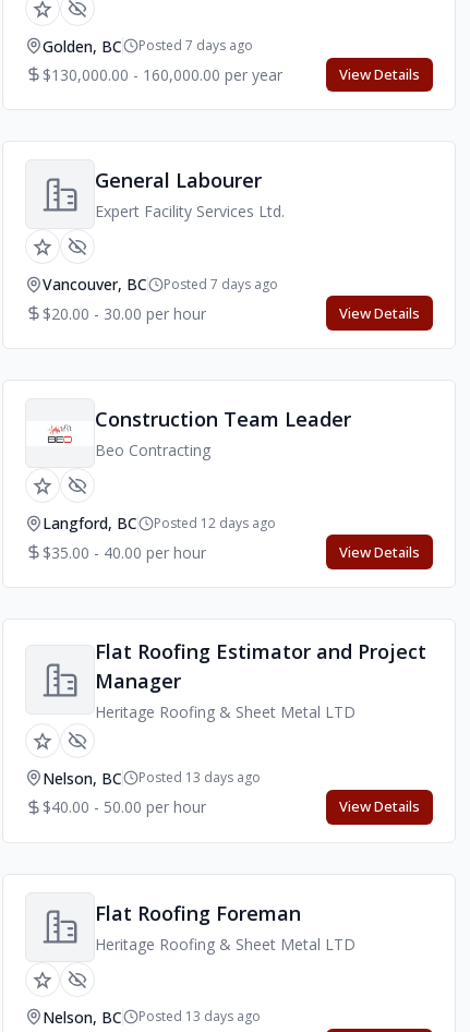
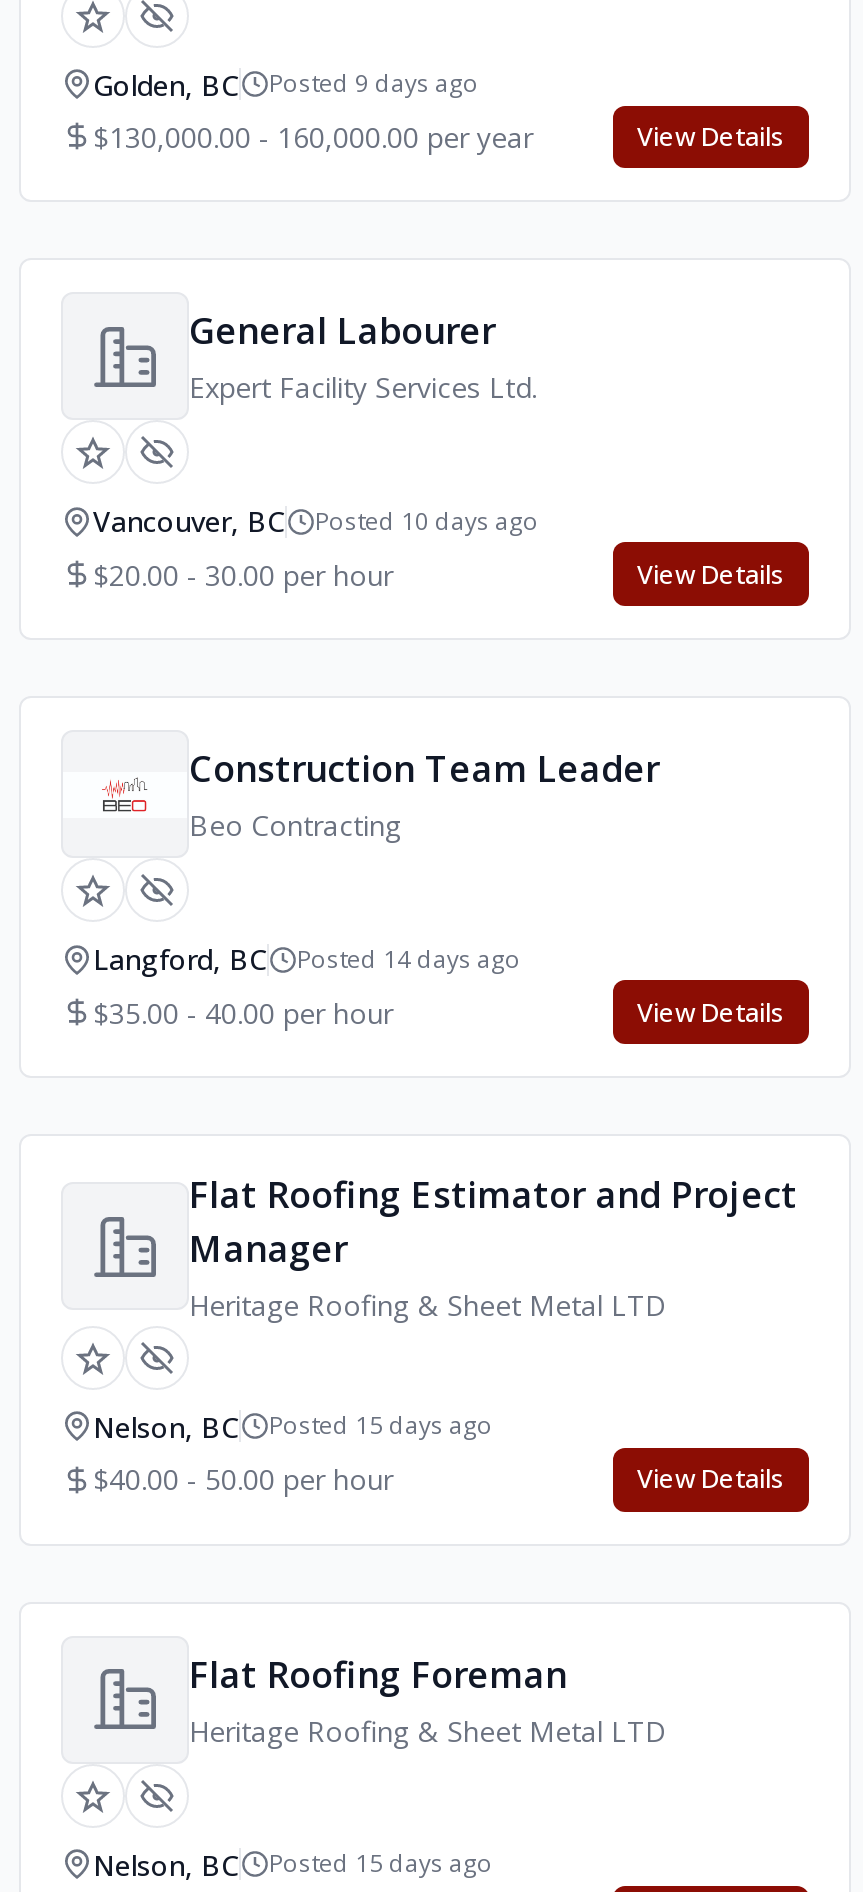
[138,36,253,55] Posted 7 days ago -> [269,66,479,100] Posted 9 days ago
[164,275,278,293] Posted 7 days ago -> [315,504,539,538] Posted 10 days ago
[154,513,276,532] Posted 12 days ago -> [297,941,521,975] Posted 14 days ago
[138,768,261,787] Posted 13 days ago -> [269,1409,493,1443] Posted 15 days ago
[138,1007,261,1026] Posted 13 days ago -> [269,1846,493,1880] Posted 15 days ago

